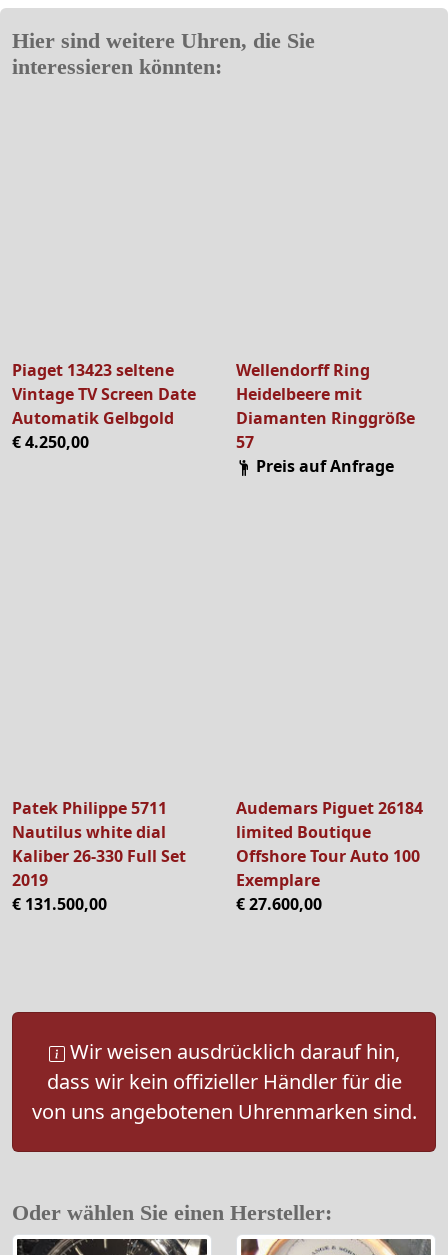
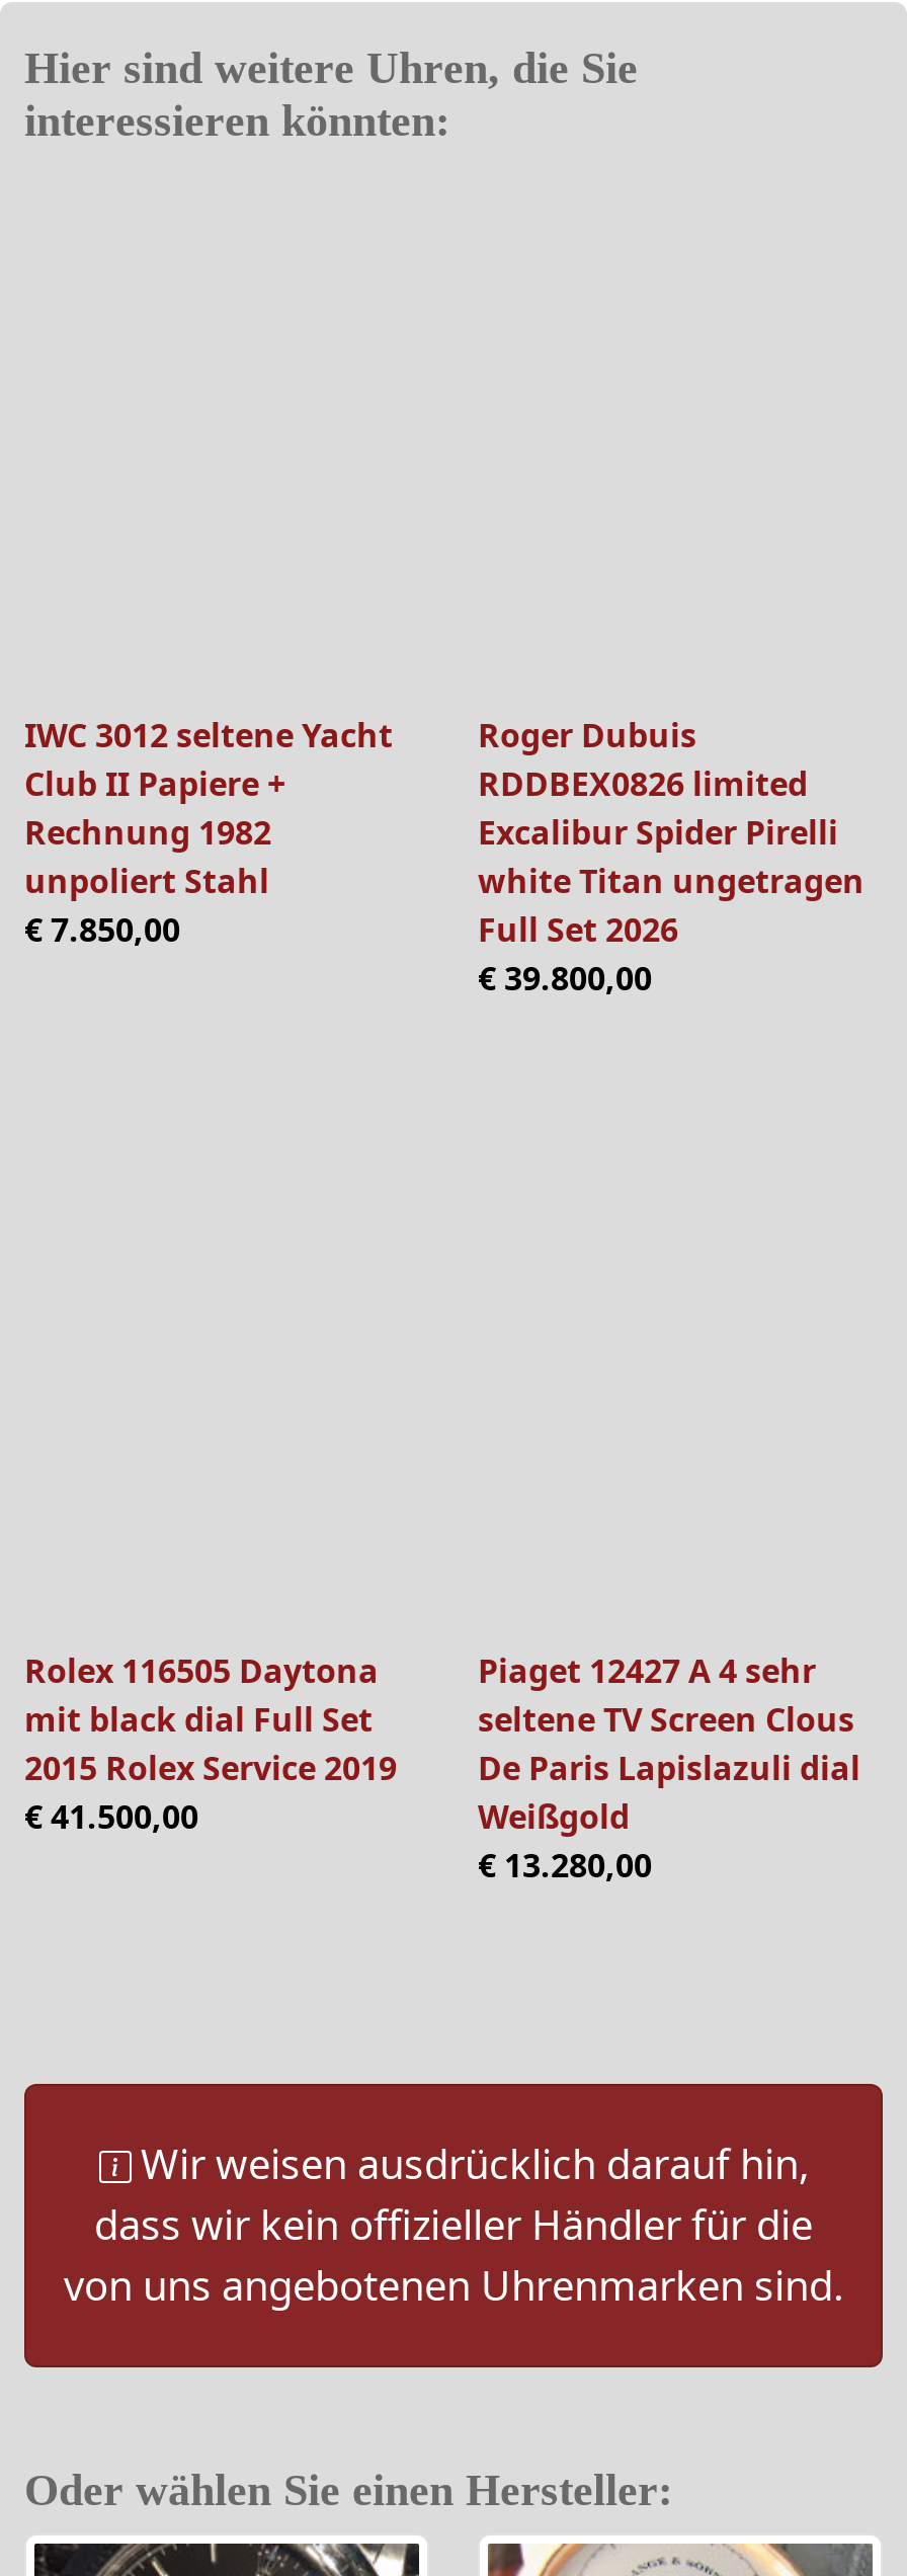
[12,359,196,453] Piaget 13423 seltene | Vintage TV Screen Date | Automatik Gelbgold | € 4.250,00 -> [24,713,393,952] IWC 3012 seltene Yacht | Club II Papiere + | Rechnung 1982 | unpoliert Stahl | € 7.850,00
[236,359,415,477] Wellendorff Ring | Heidelbeere mit | Diamanten Ringgröße | 57 | Preis auf Anfrage -> [478,713,864,1000] Roger Dubuis | RDDBEX0826 limited | Excalibur Spider Pirelli | white Titan ungetragen | Full Set 2026 | € 39.800,00
[12,797,186,915] Patek Philippe 5711 | Nautilus white dial | Kaliber 26-330 Full Set | 2019 | € 131.500,00 -> [24,1648,397,1839] Rolex 116505 Daytona | mit black dial Full Set | 2015 Rolex Service 2019 | € 41.500,00
[236,797,423,915] Audemars Piguet 26184 | limited Boutique | Offshore Tour Auto 100 | Exemplare | € 27.600,00 -> [478,1648,860,1887] Piaget 12427 A 4 sehr | seltene TV Screen Clous | De Paris Lapislazuli dial | Weißgold | € 13.280,00

